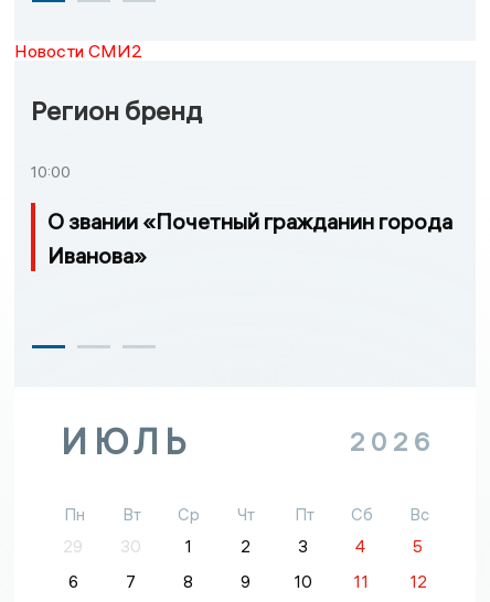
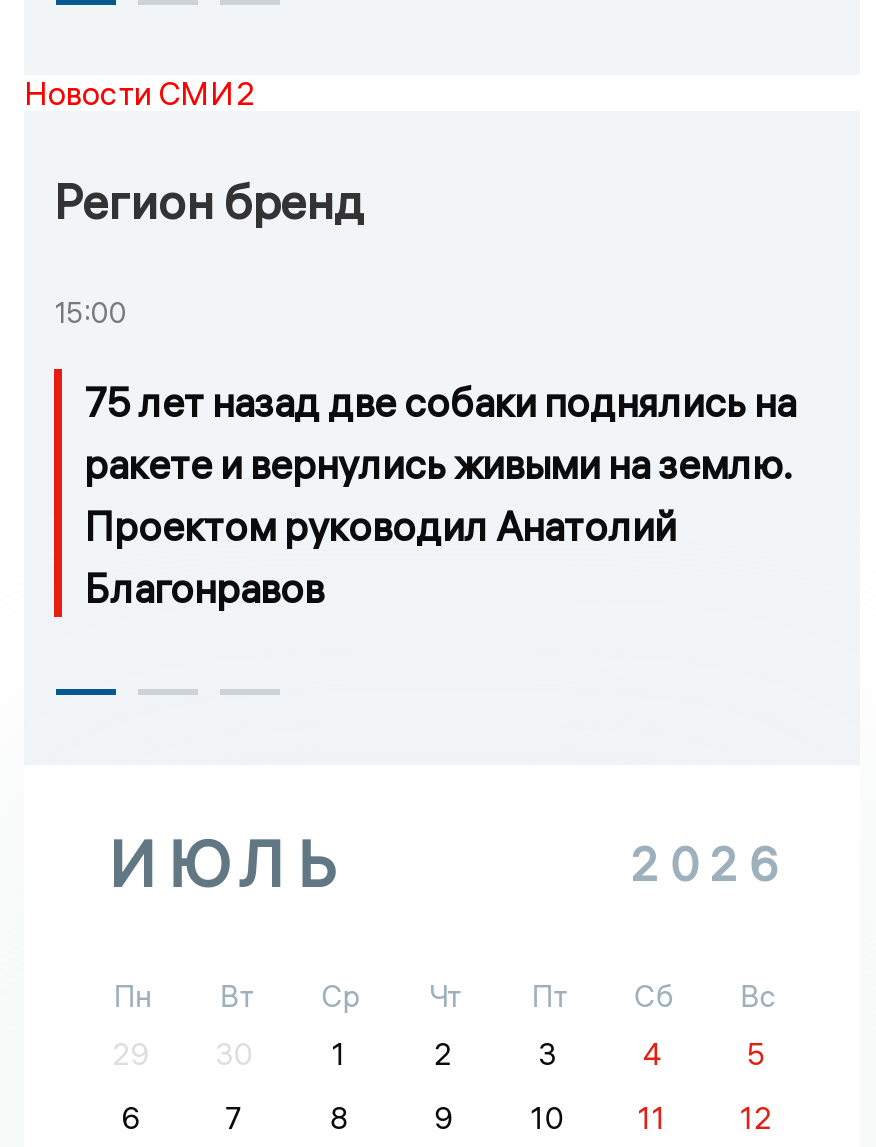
[31,162,71,182] 10:00 -> [54,295,126,331] 15:00
[47,207,452,269] О звании «Почетный гражданин города | Иванова» -> [84,377,796,613] 75 лет назад две собаки поднялись на | ракете и вернулись живыми на землю. | Проектом руководил Анатолий | Благонравов

